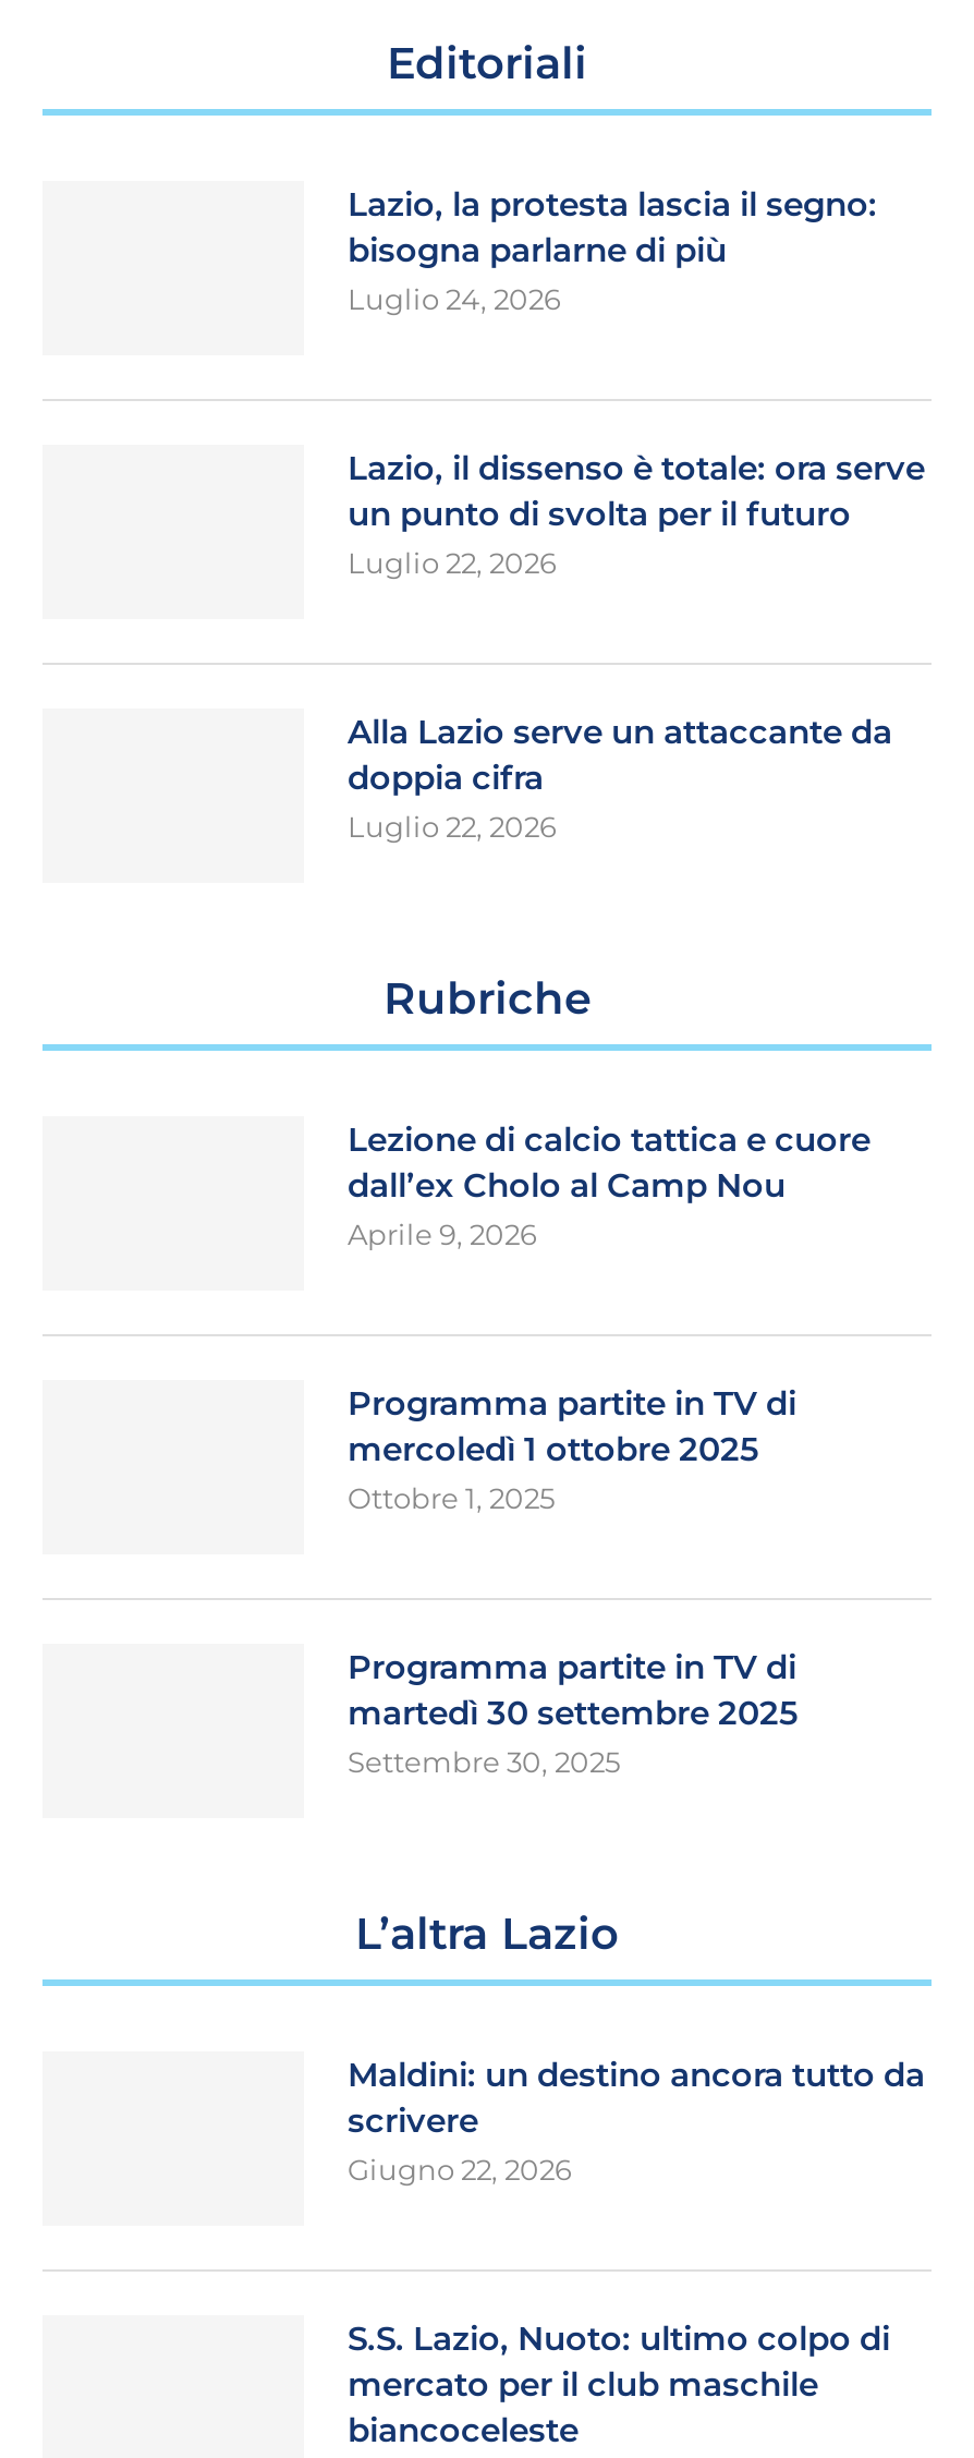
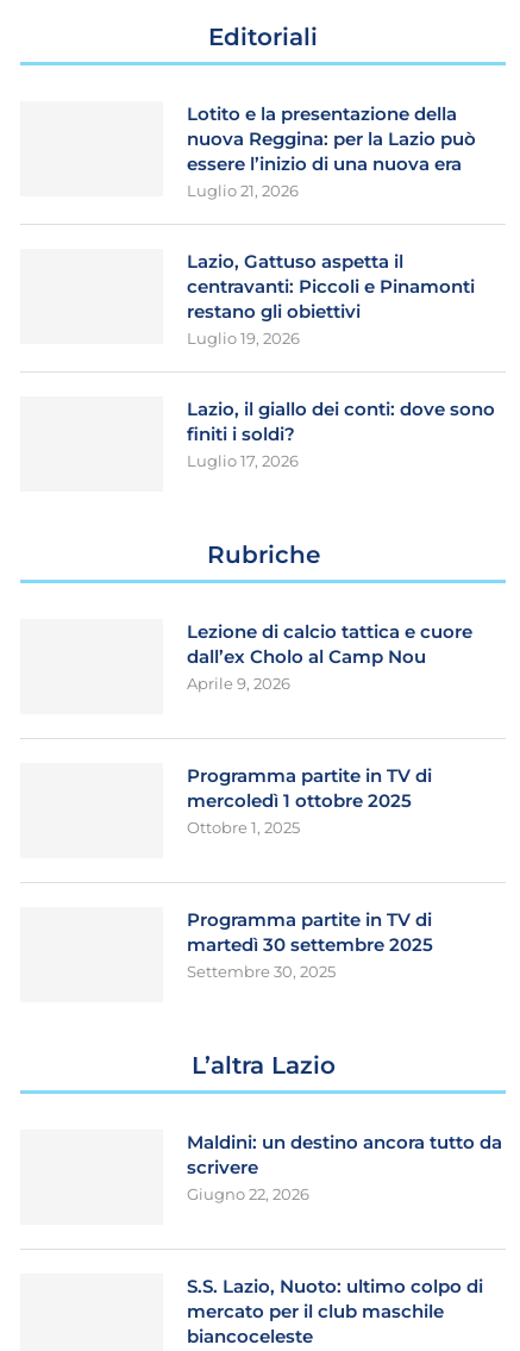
[348,184,877,317] Lazio, la protesta lascia il segno: | bisogna parlarne di più | Luglio 24, 2026 -> [187,102,476,200] Lotito e la presentazione della | nuova Reggina: per la Lazio può | essere l’inizio di una nuova era | Luglio 21, 2026
[348,448,925,581] Lazio, il dissenso è totale: ora serve | un punto di svolta per il futuro | Luglio 22, 2026 -> [187,250,475,348] Lazio, Gattuso aspetta il | centravanti: Piccoli e Pinamonti | restano gli obiettivi | Luglio 19, 2026
[348,712,892,845] Alla Lazio serve un attaccante da | doppia cifra | Luglio 22, 2026 -> [187,398,495,470] Lazio, il giallo dei conti: dove sono | finiti i soldi? | Luglio 17, 2026

